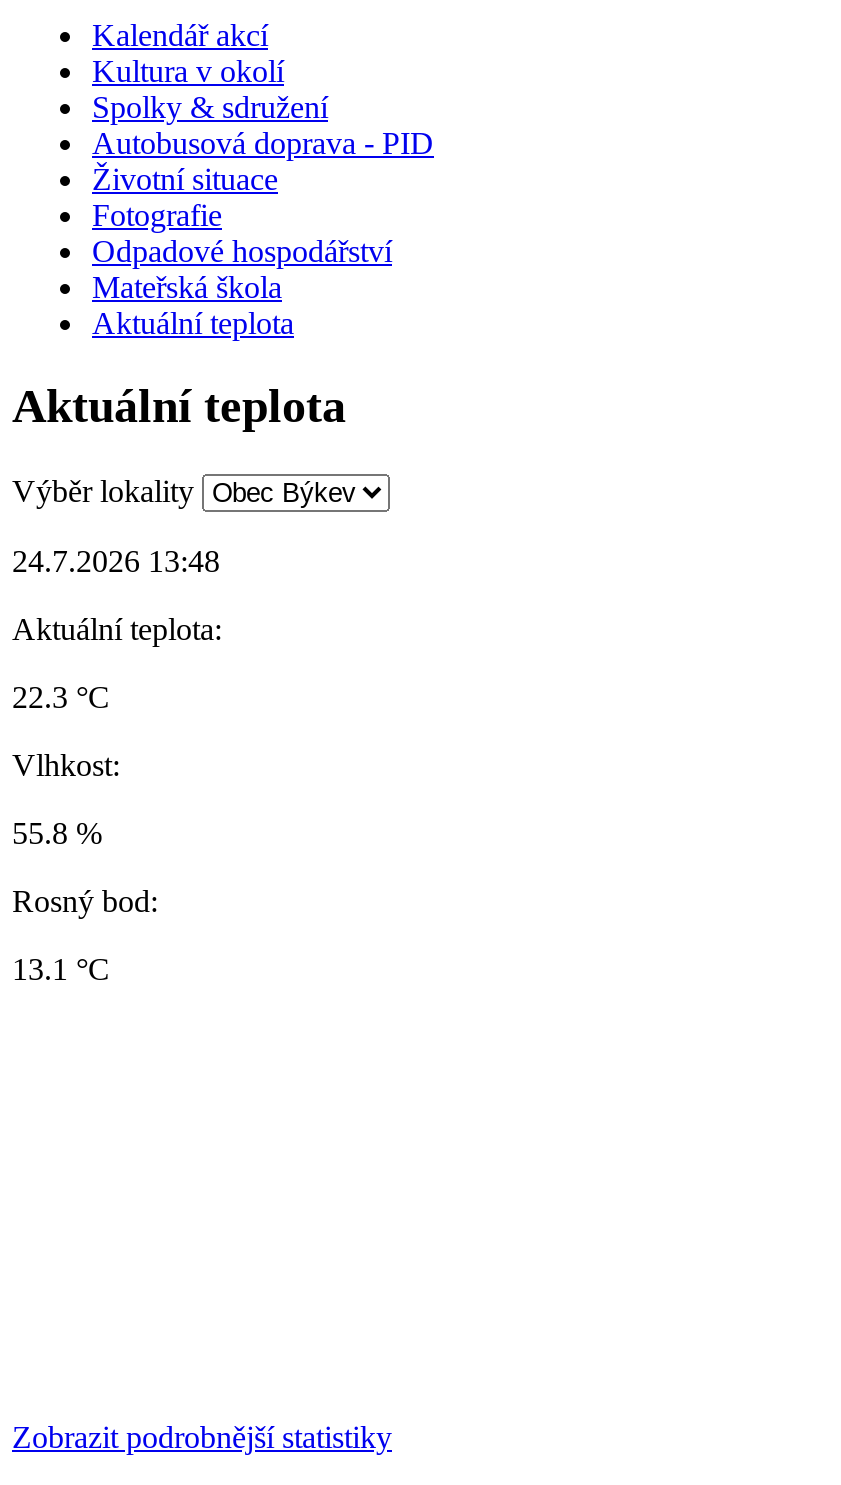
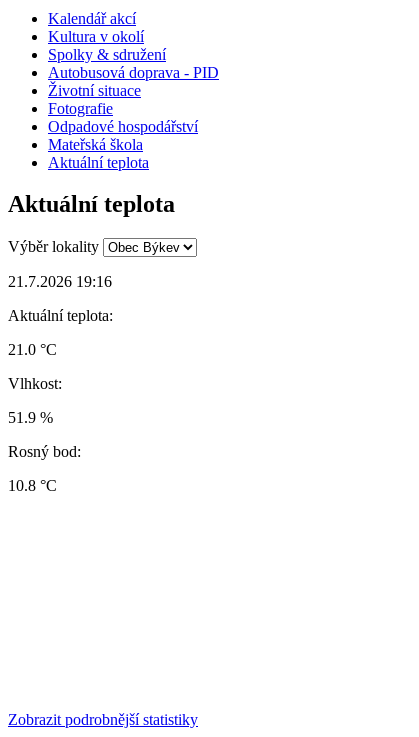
[12,545,220,579] 24.7.2026 13:48 -> [8,273,112,290] 21.7.2026 19:16
[12,681,110,715] 22.3 °C -> [8,341,57,358] 21.0 °C
[12,817,102,851] 55.8 % -> [8,409,53,426] 51.9 %
[12,953,110,987] 13.1 °C -> [8,477,57,494] 10.8 °C

